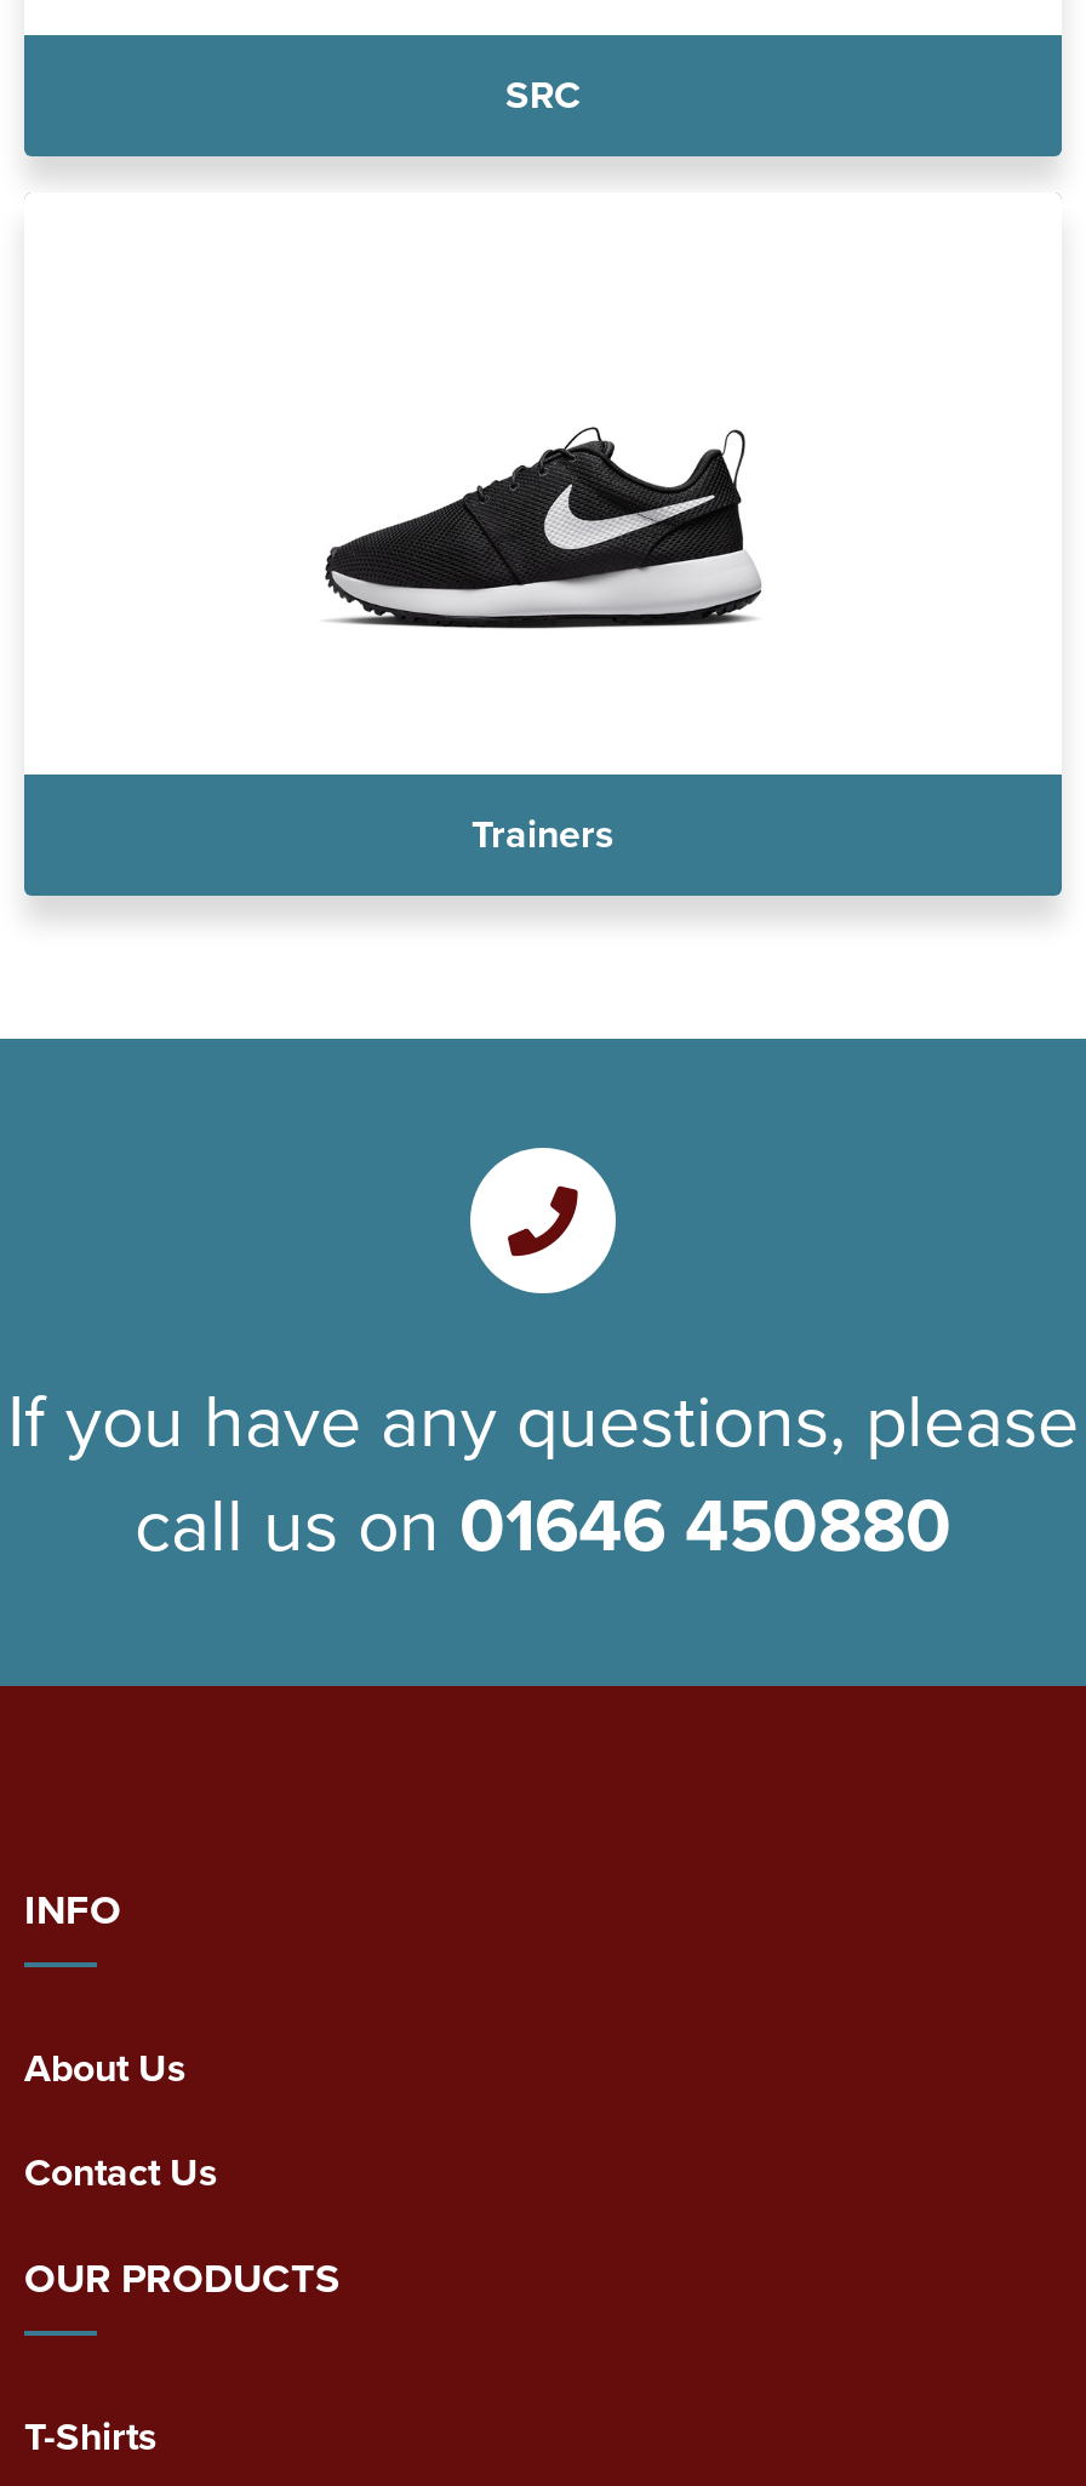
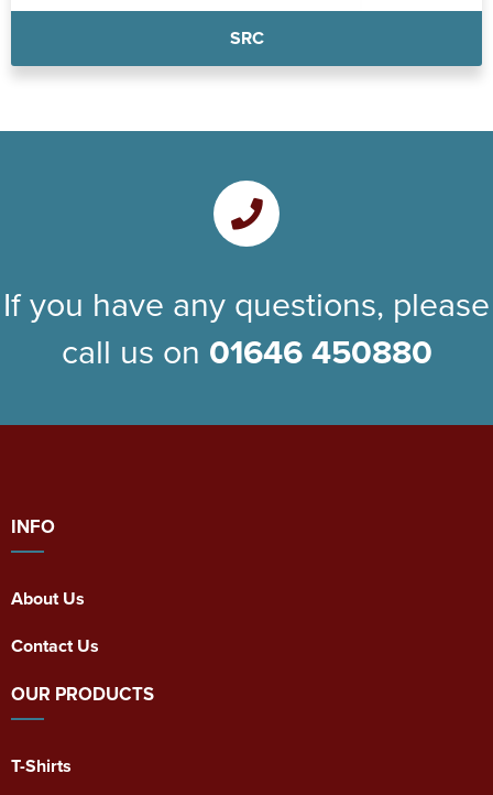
[322,425,764,631] [image] -> none
[471,806,615,862] Trainers -> none

